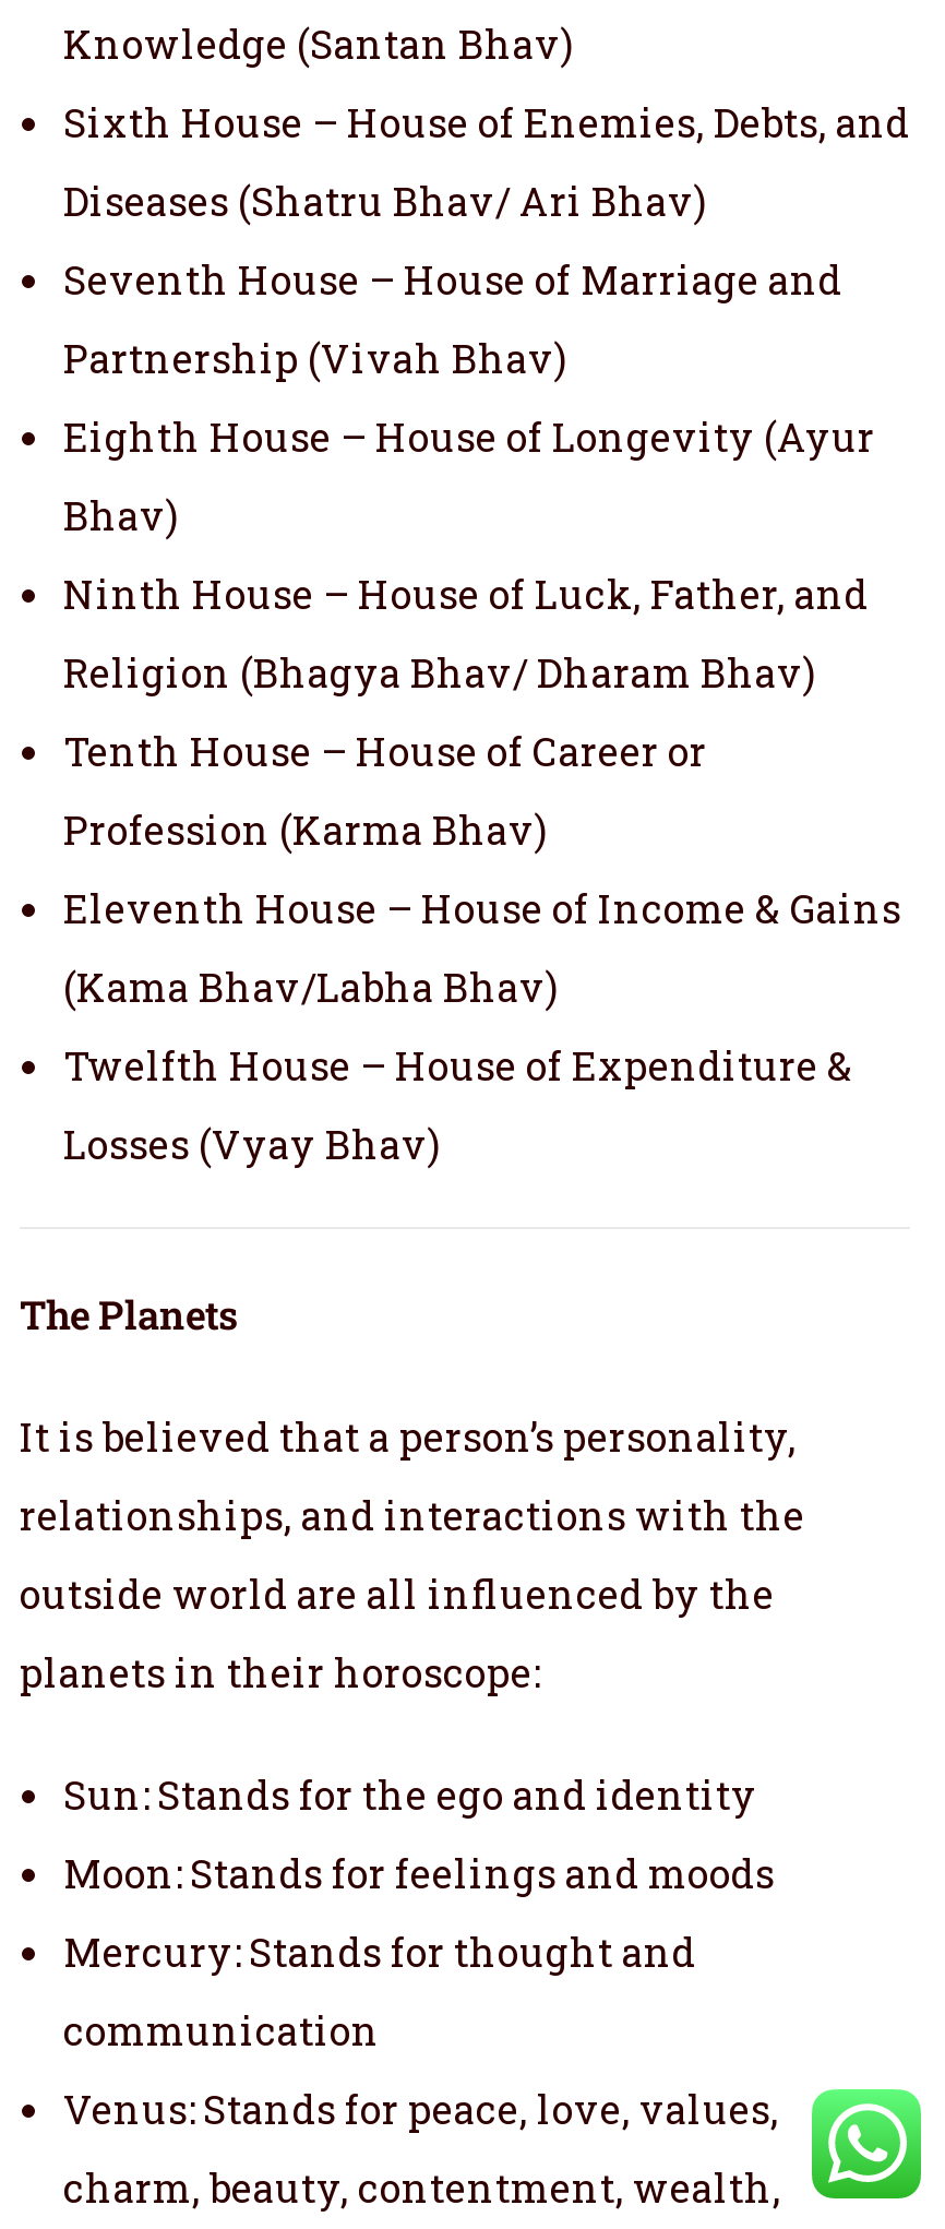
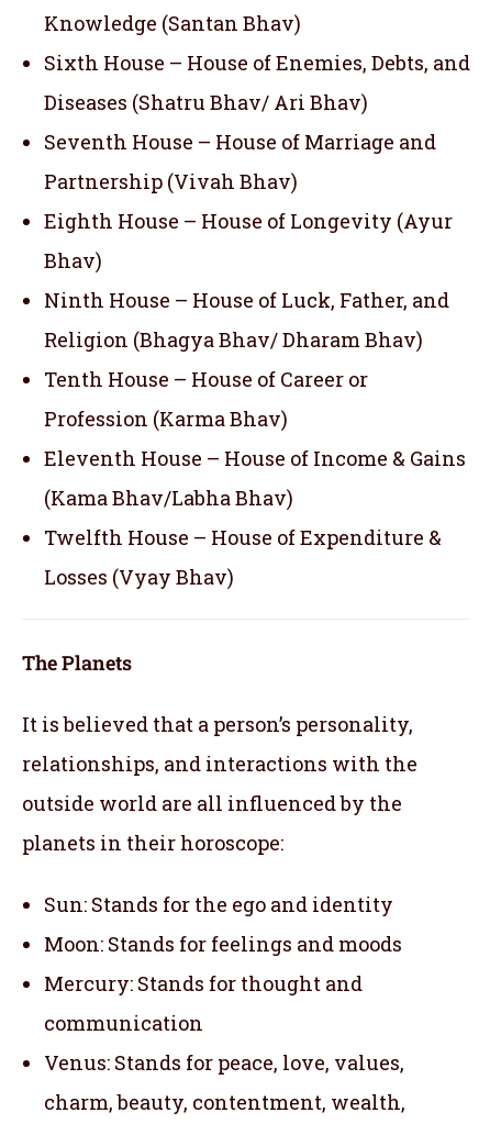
[810,2087,923,2201] [image] -> none

